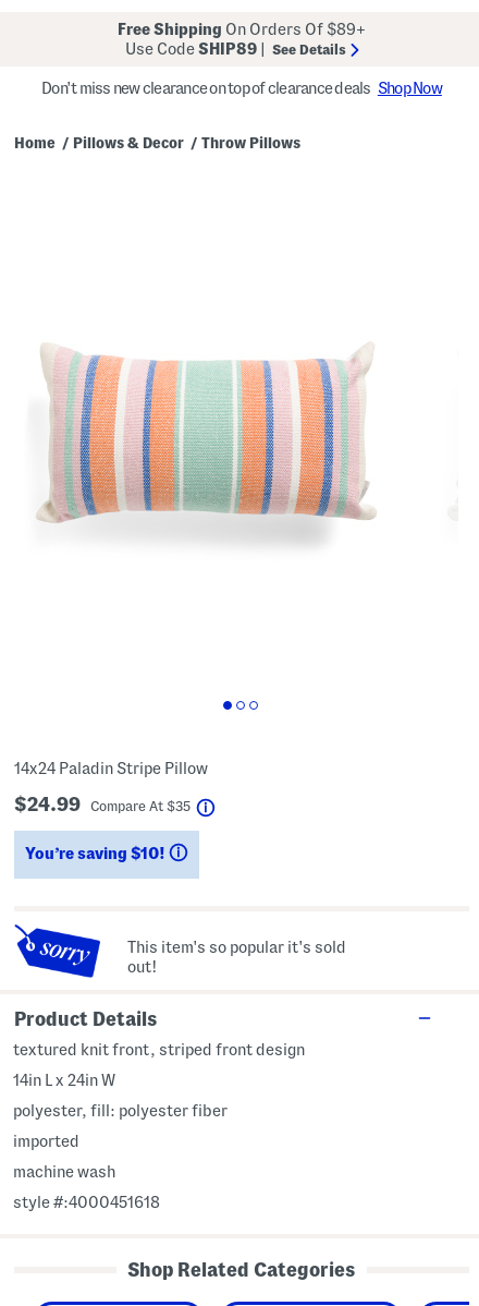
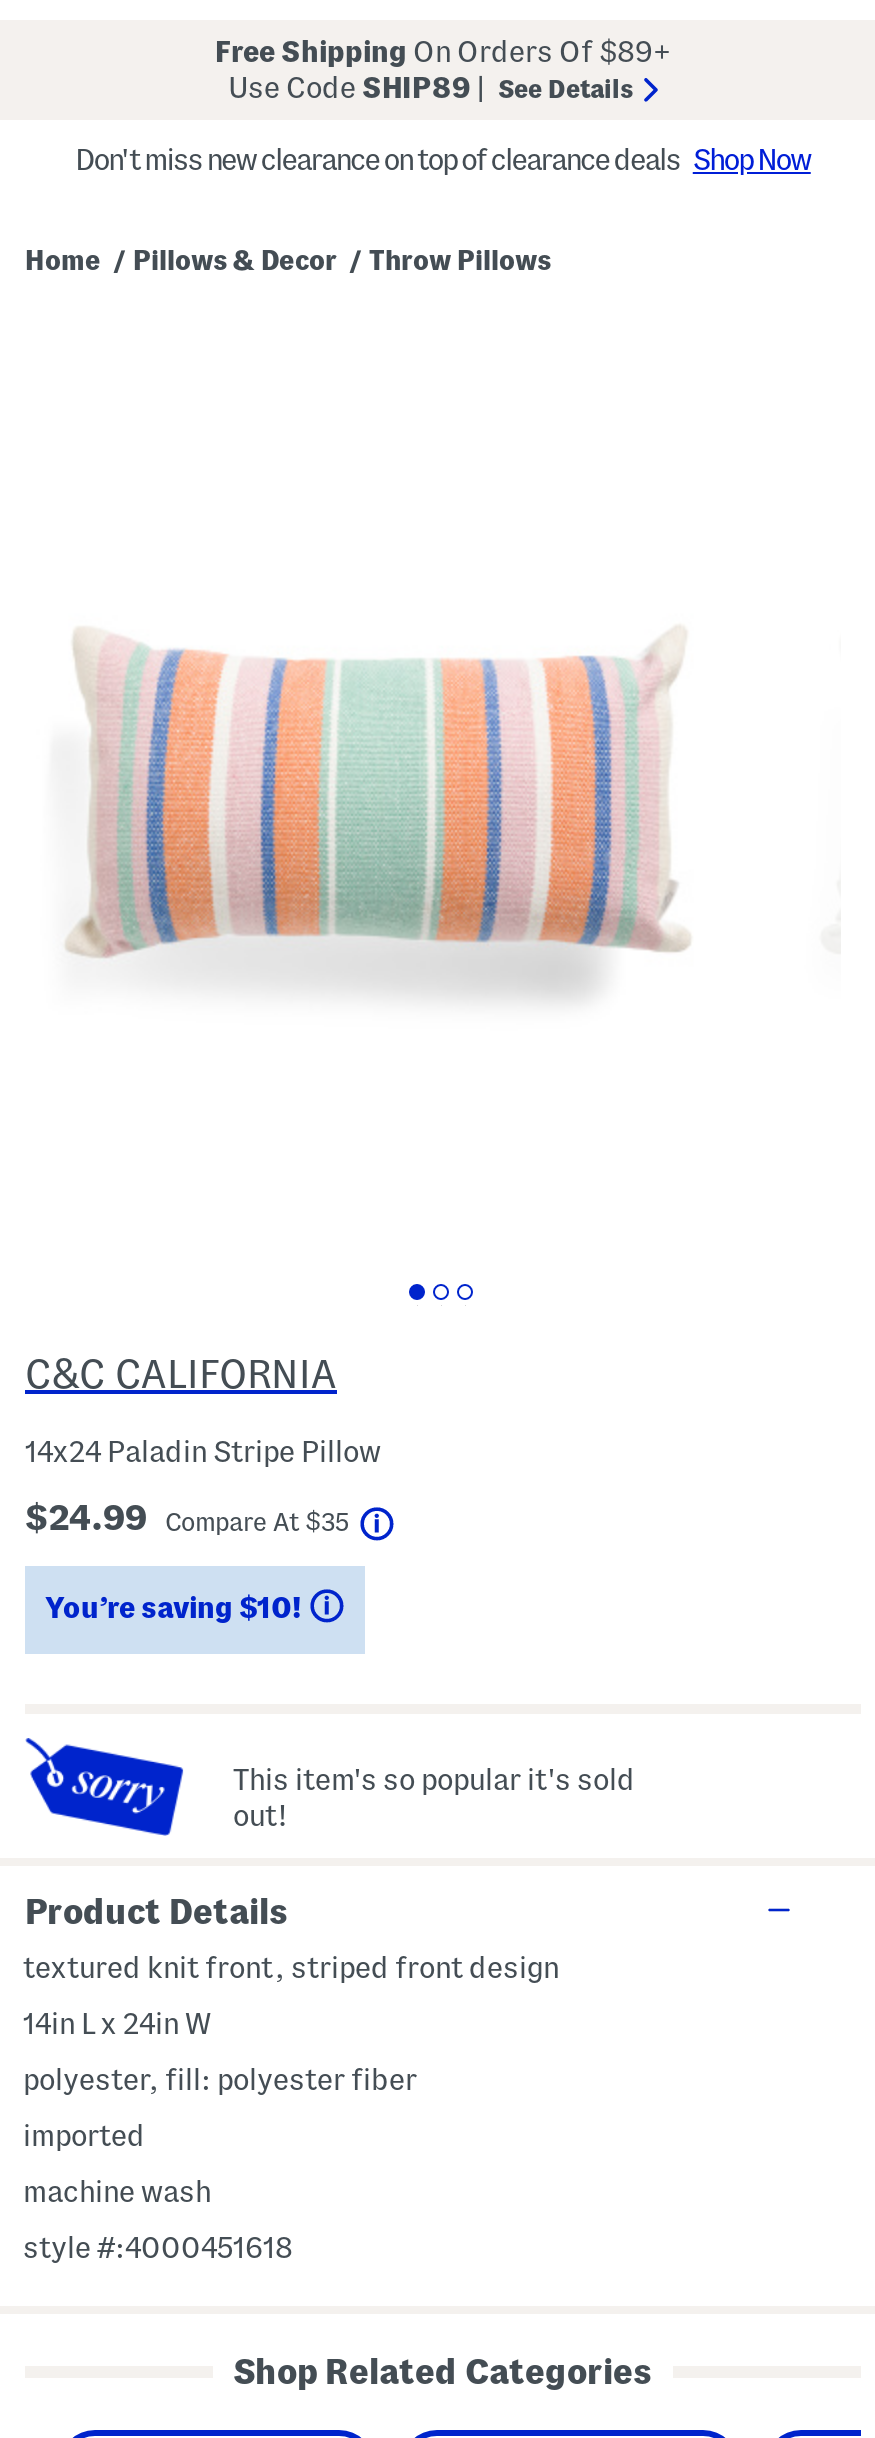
none -> [25,1352,337,1396] C&C CALIFORNIA

